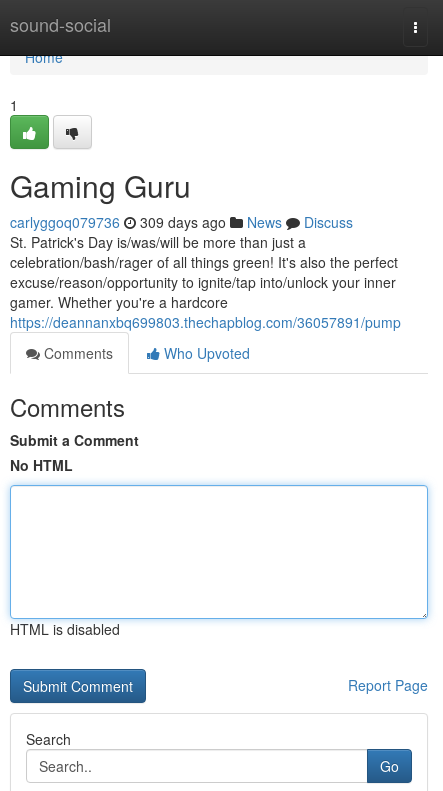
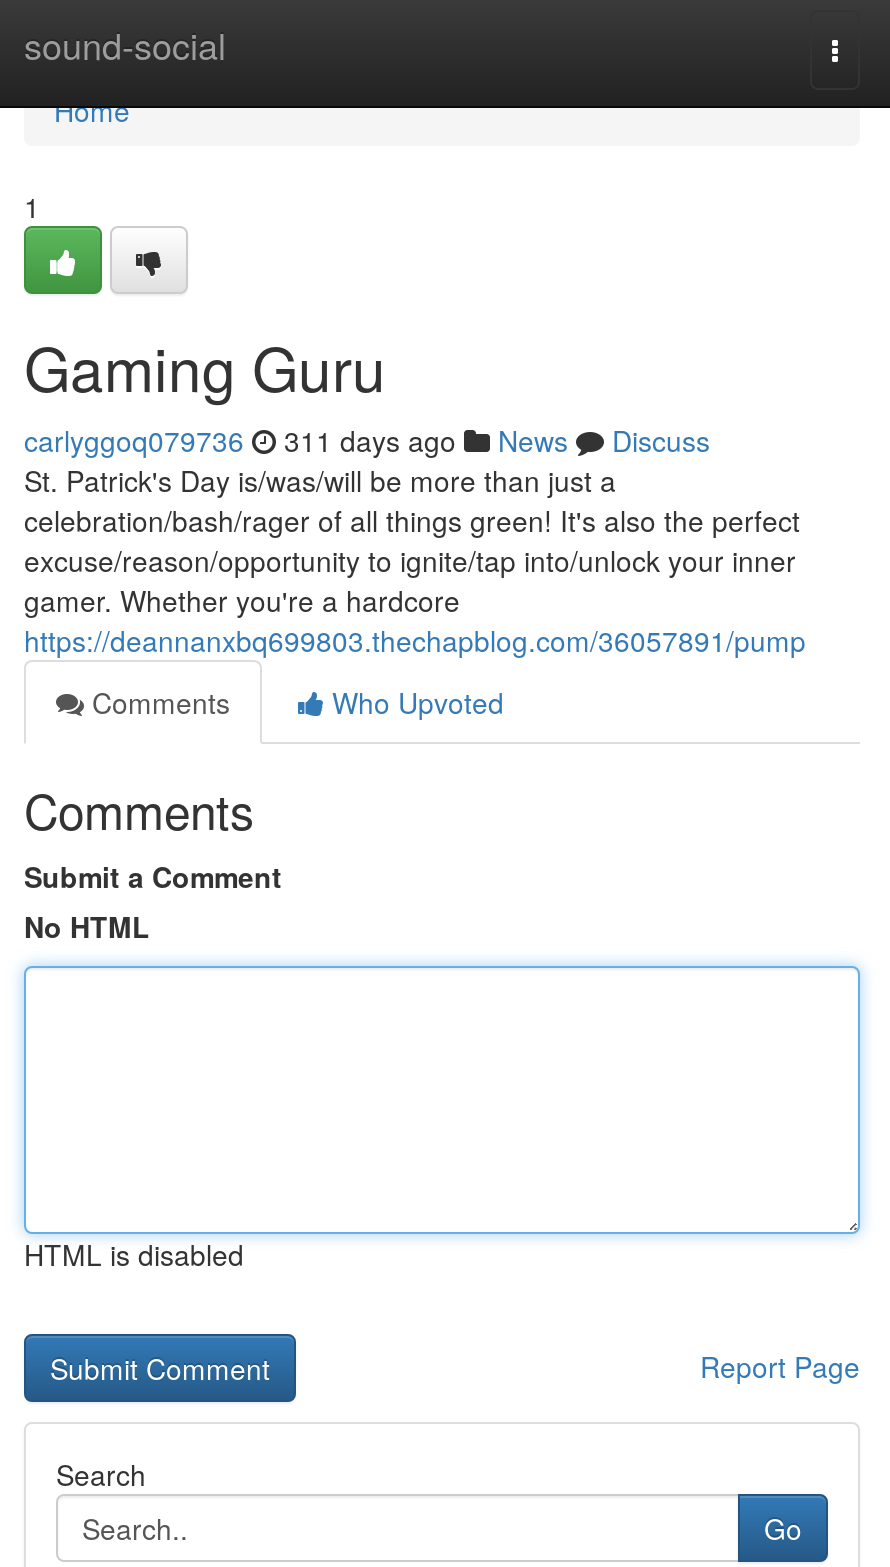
[10,212,353,232] carlyggoq079736 309 days ago News Discuss -> [24,420,710,460] carlyggoq079736 311 days ago News Discuss

